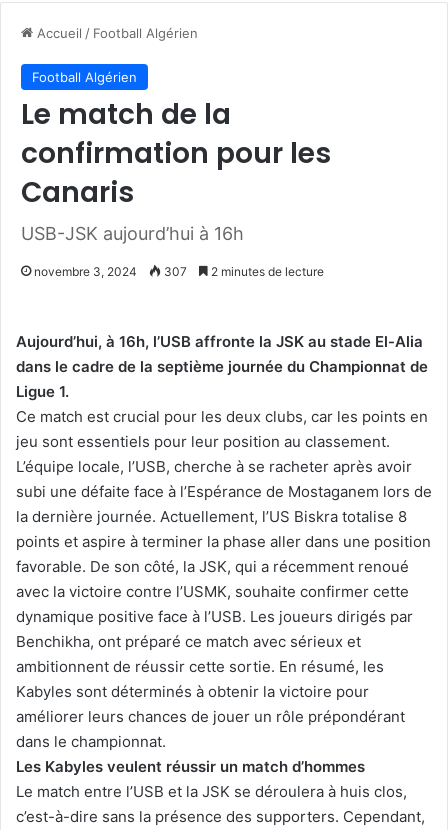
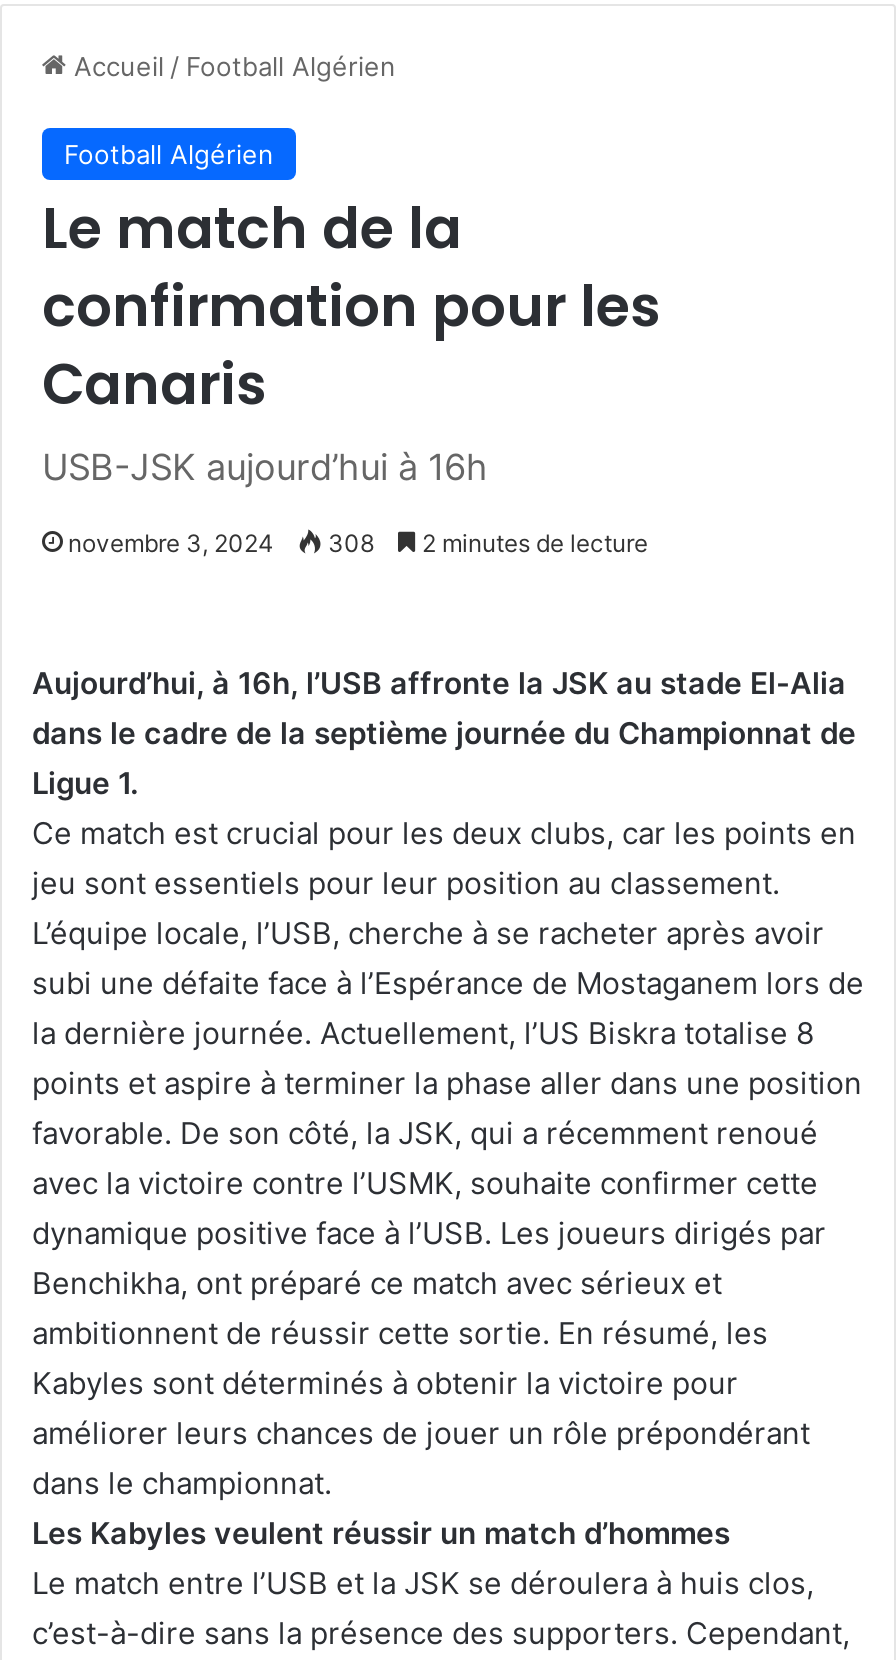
[34,264,324,279] novembre 3, 2024 307 2 minutes de lecture -> [68,528,648,558] novembre 3, 2024 308 2 minutes de lecture

